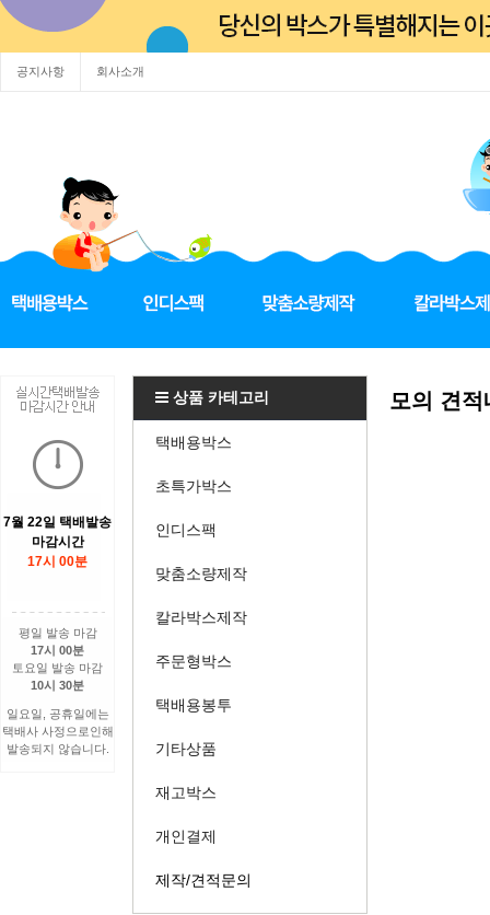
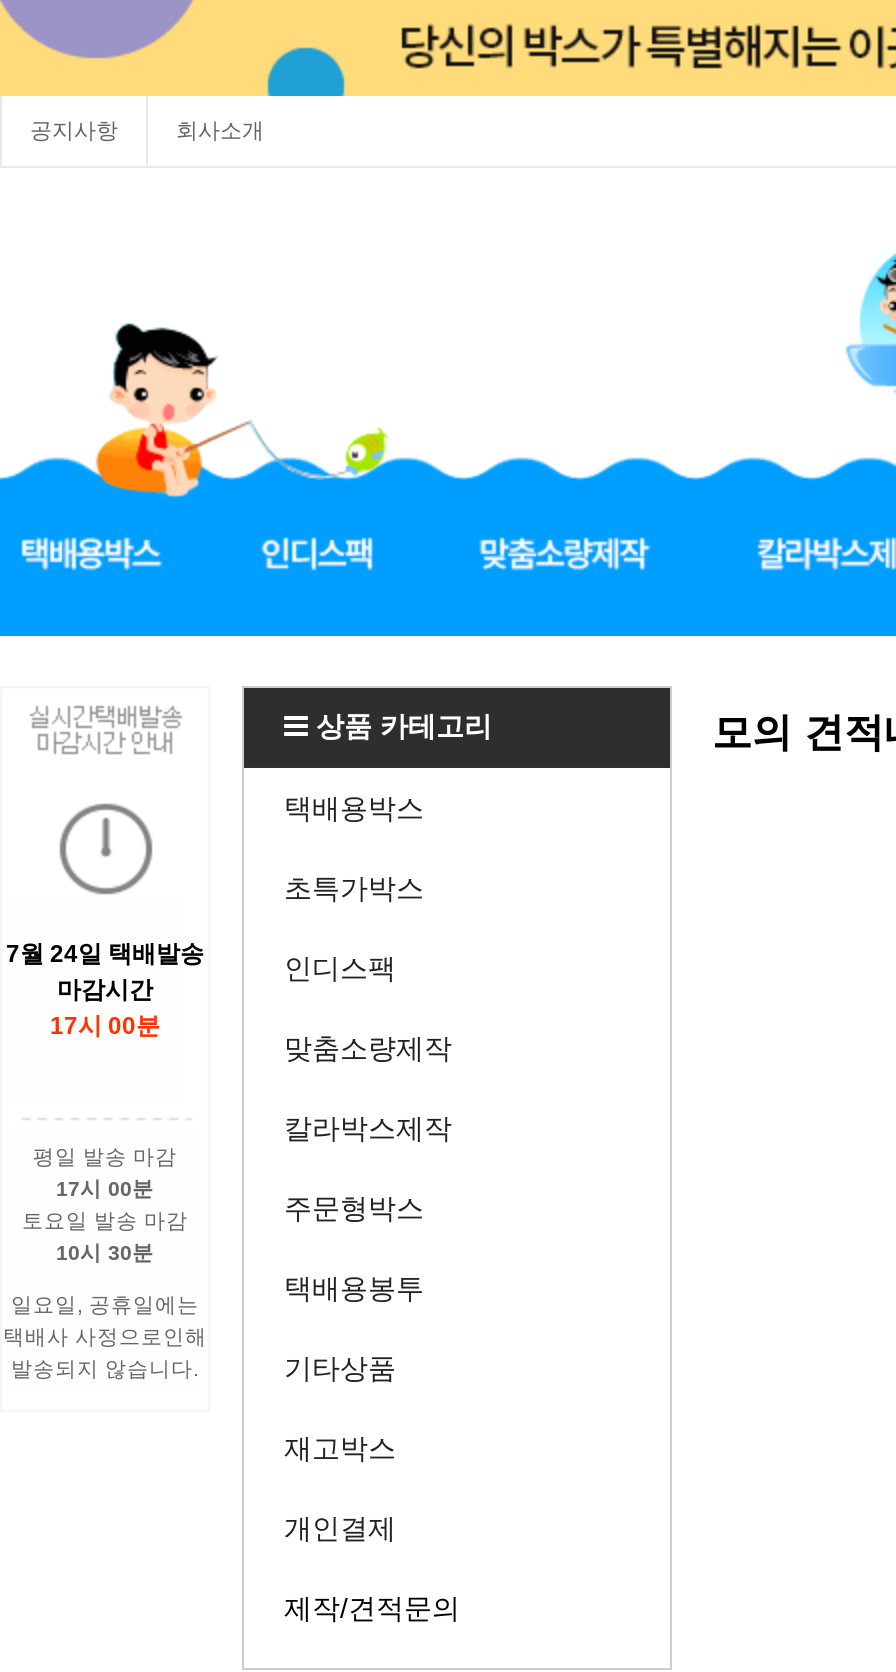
[3,514,112,530] 7월 22일 택배발송 -> [6,940,204,968] 7월 24일 택배발송

